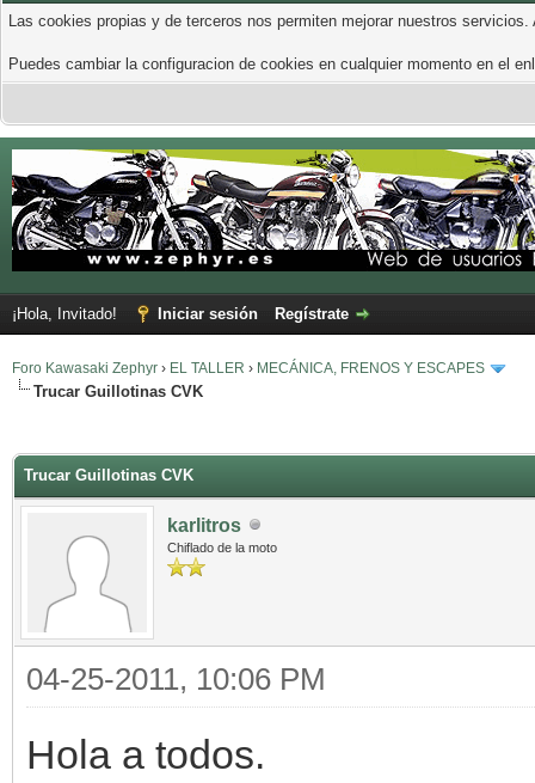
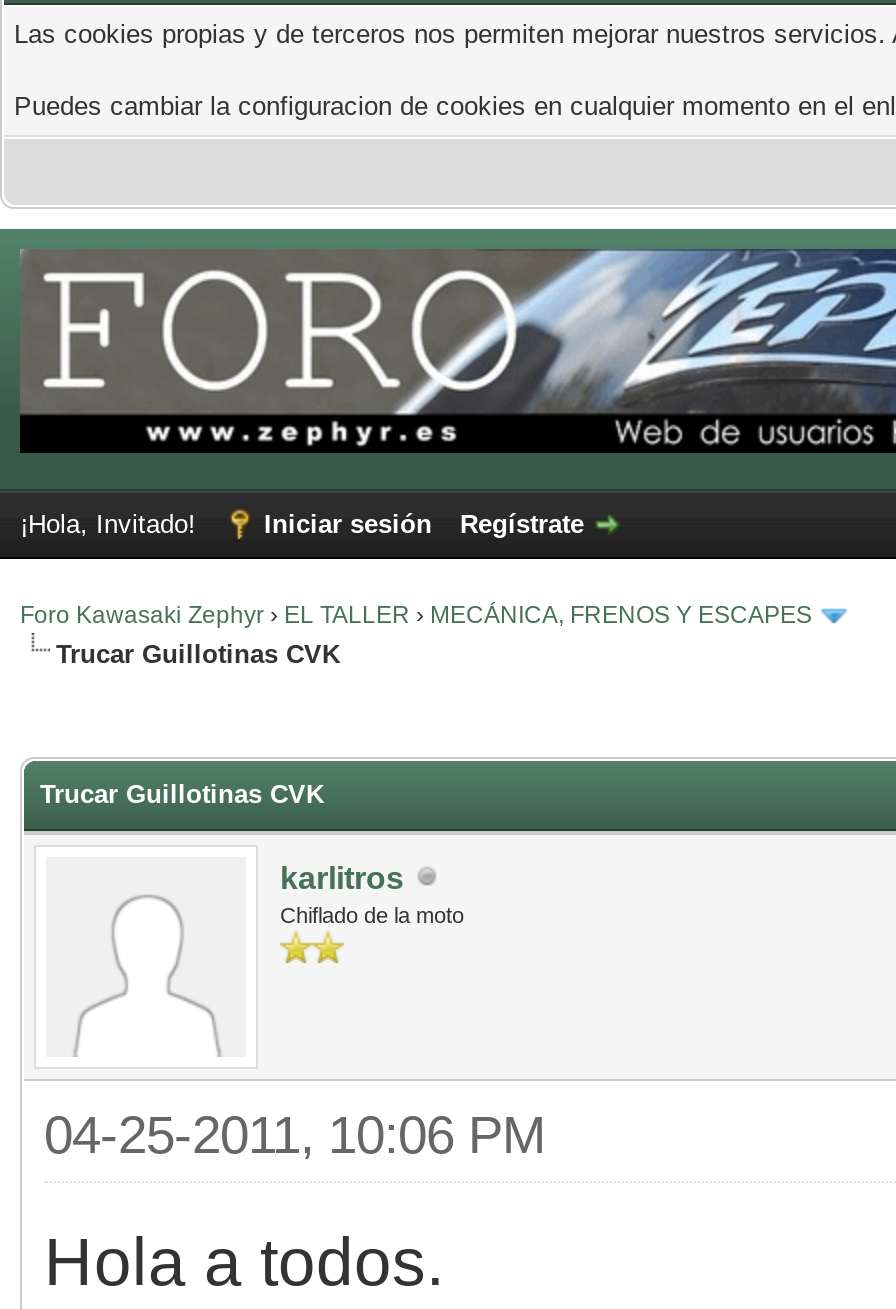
[11,148,531,251] [image] -> [20,249,890,417] [image]

